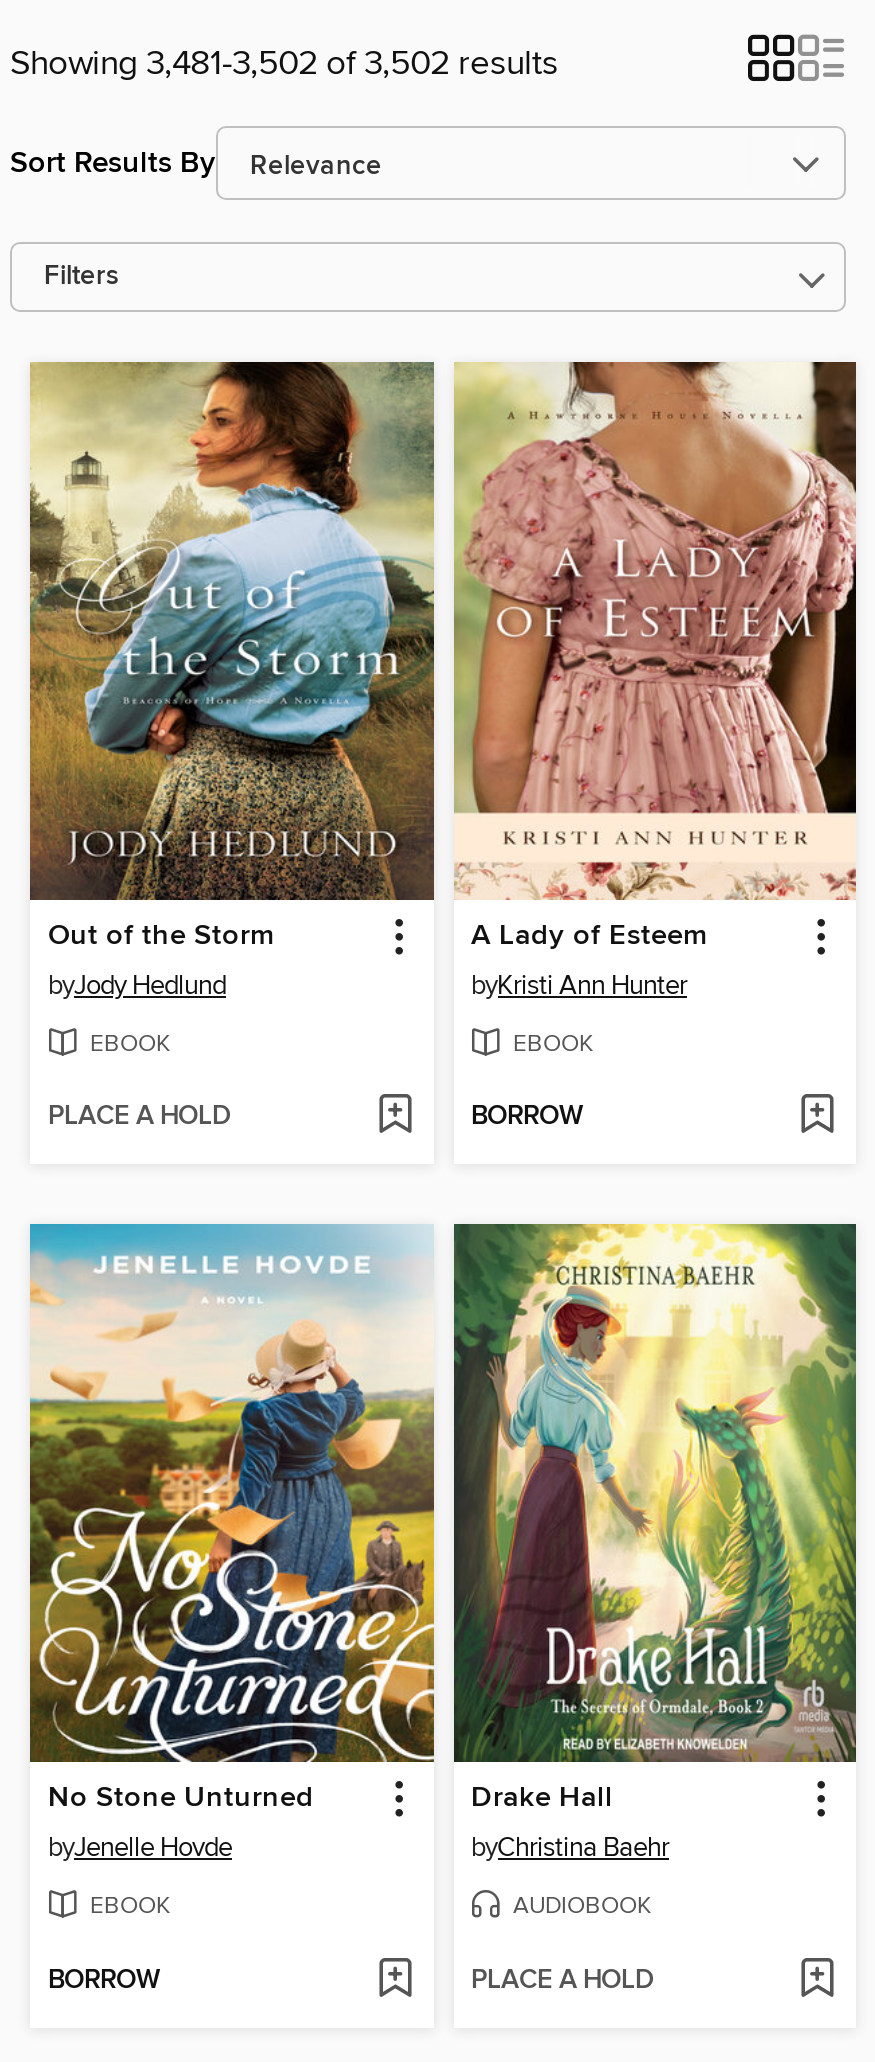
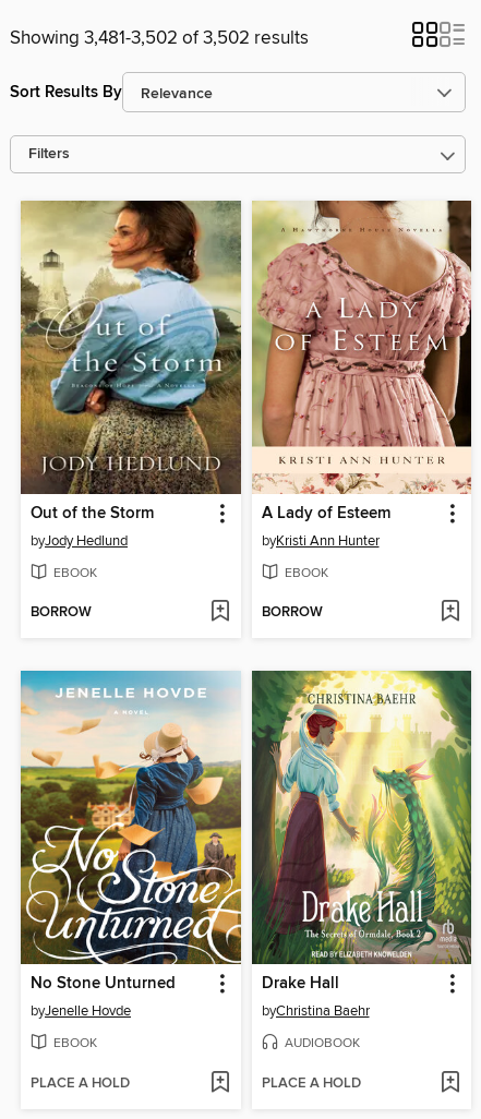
[48,1101,230,1135] PLACE A HOLD -> [31,603,92,622] BORROW
[48,1963,160,1997] BORROW -> [31,1074,130,1092] PLACE A HOLD

